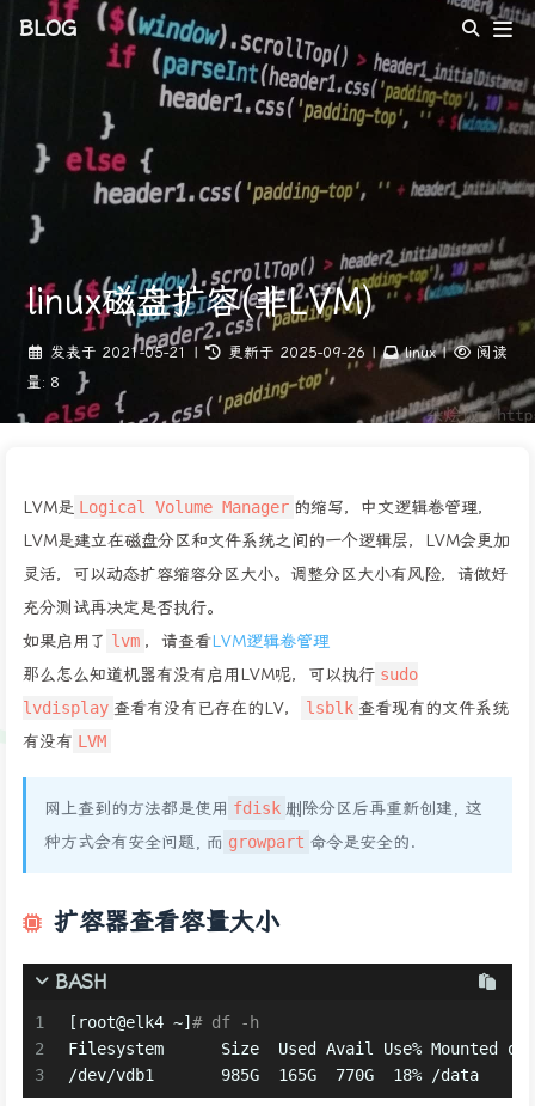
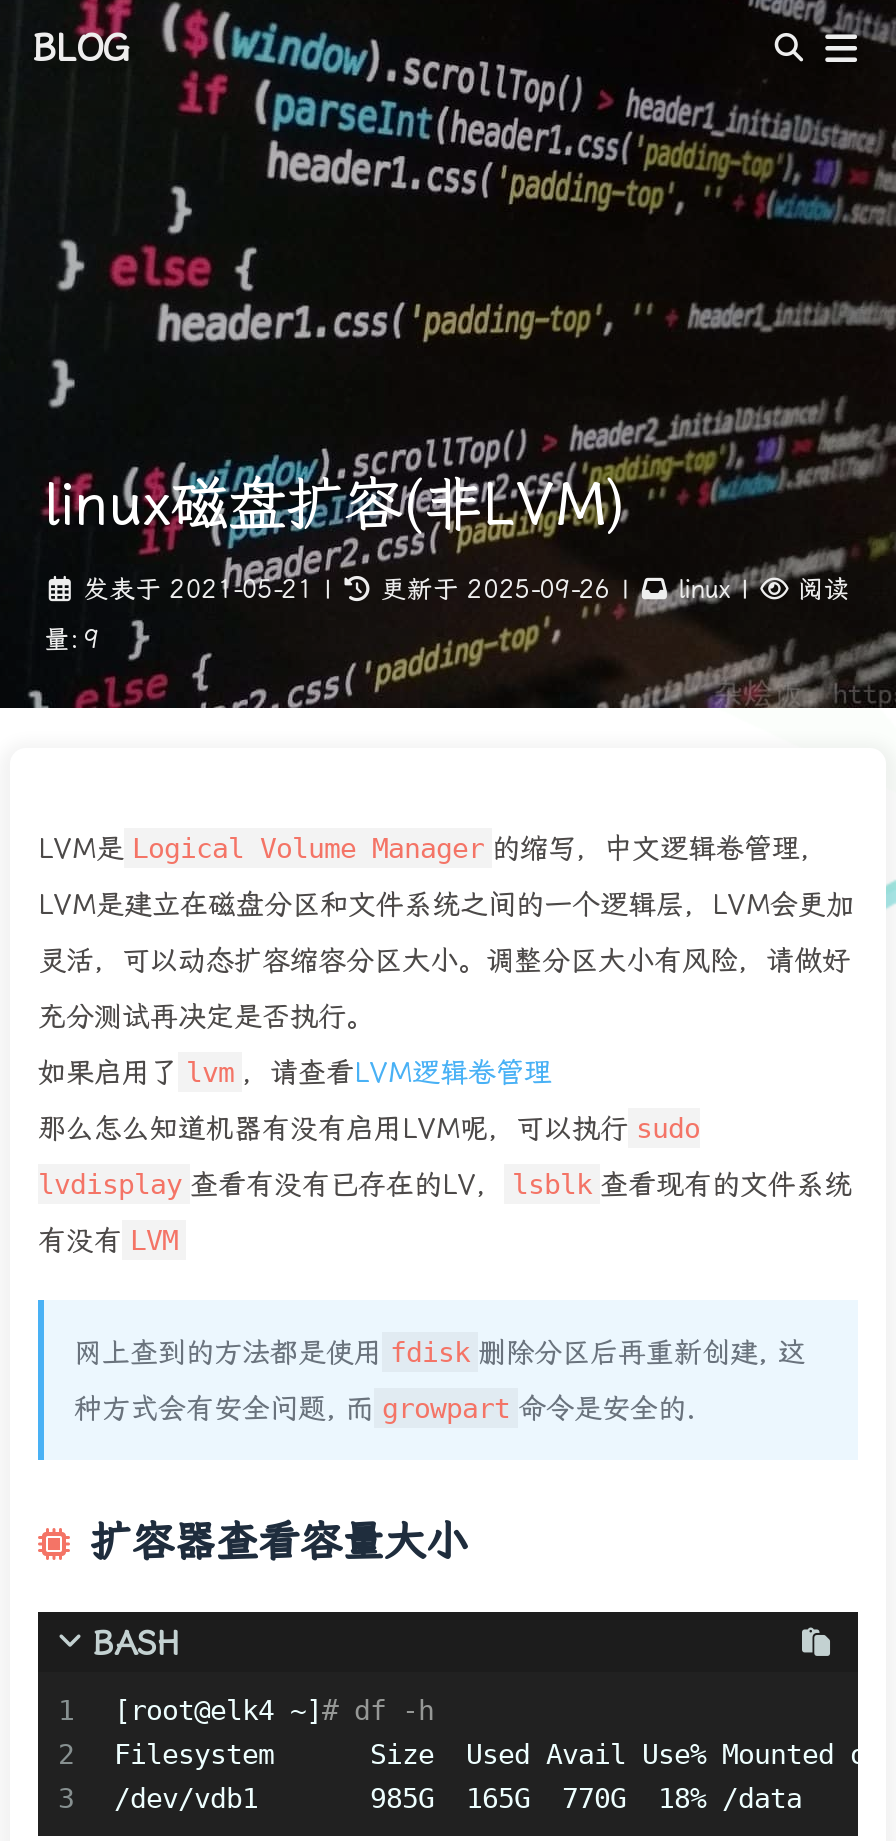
[26,373,60,391] 量: 8 -> [44,624,100,654] 量: 9

